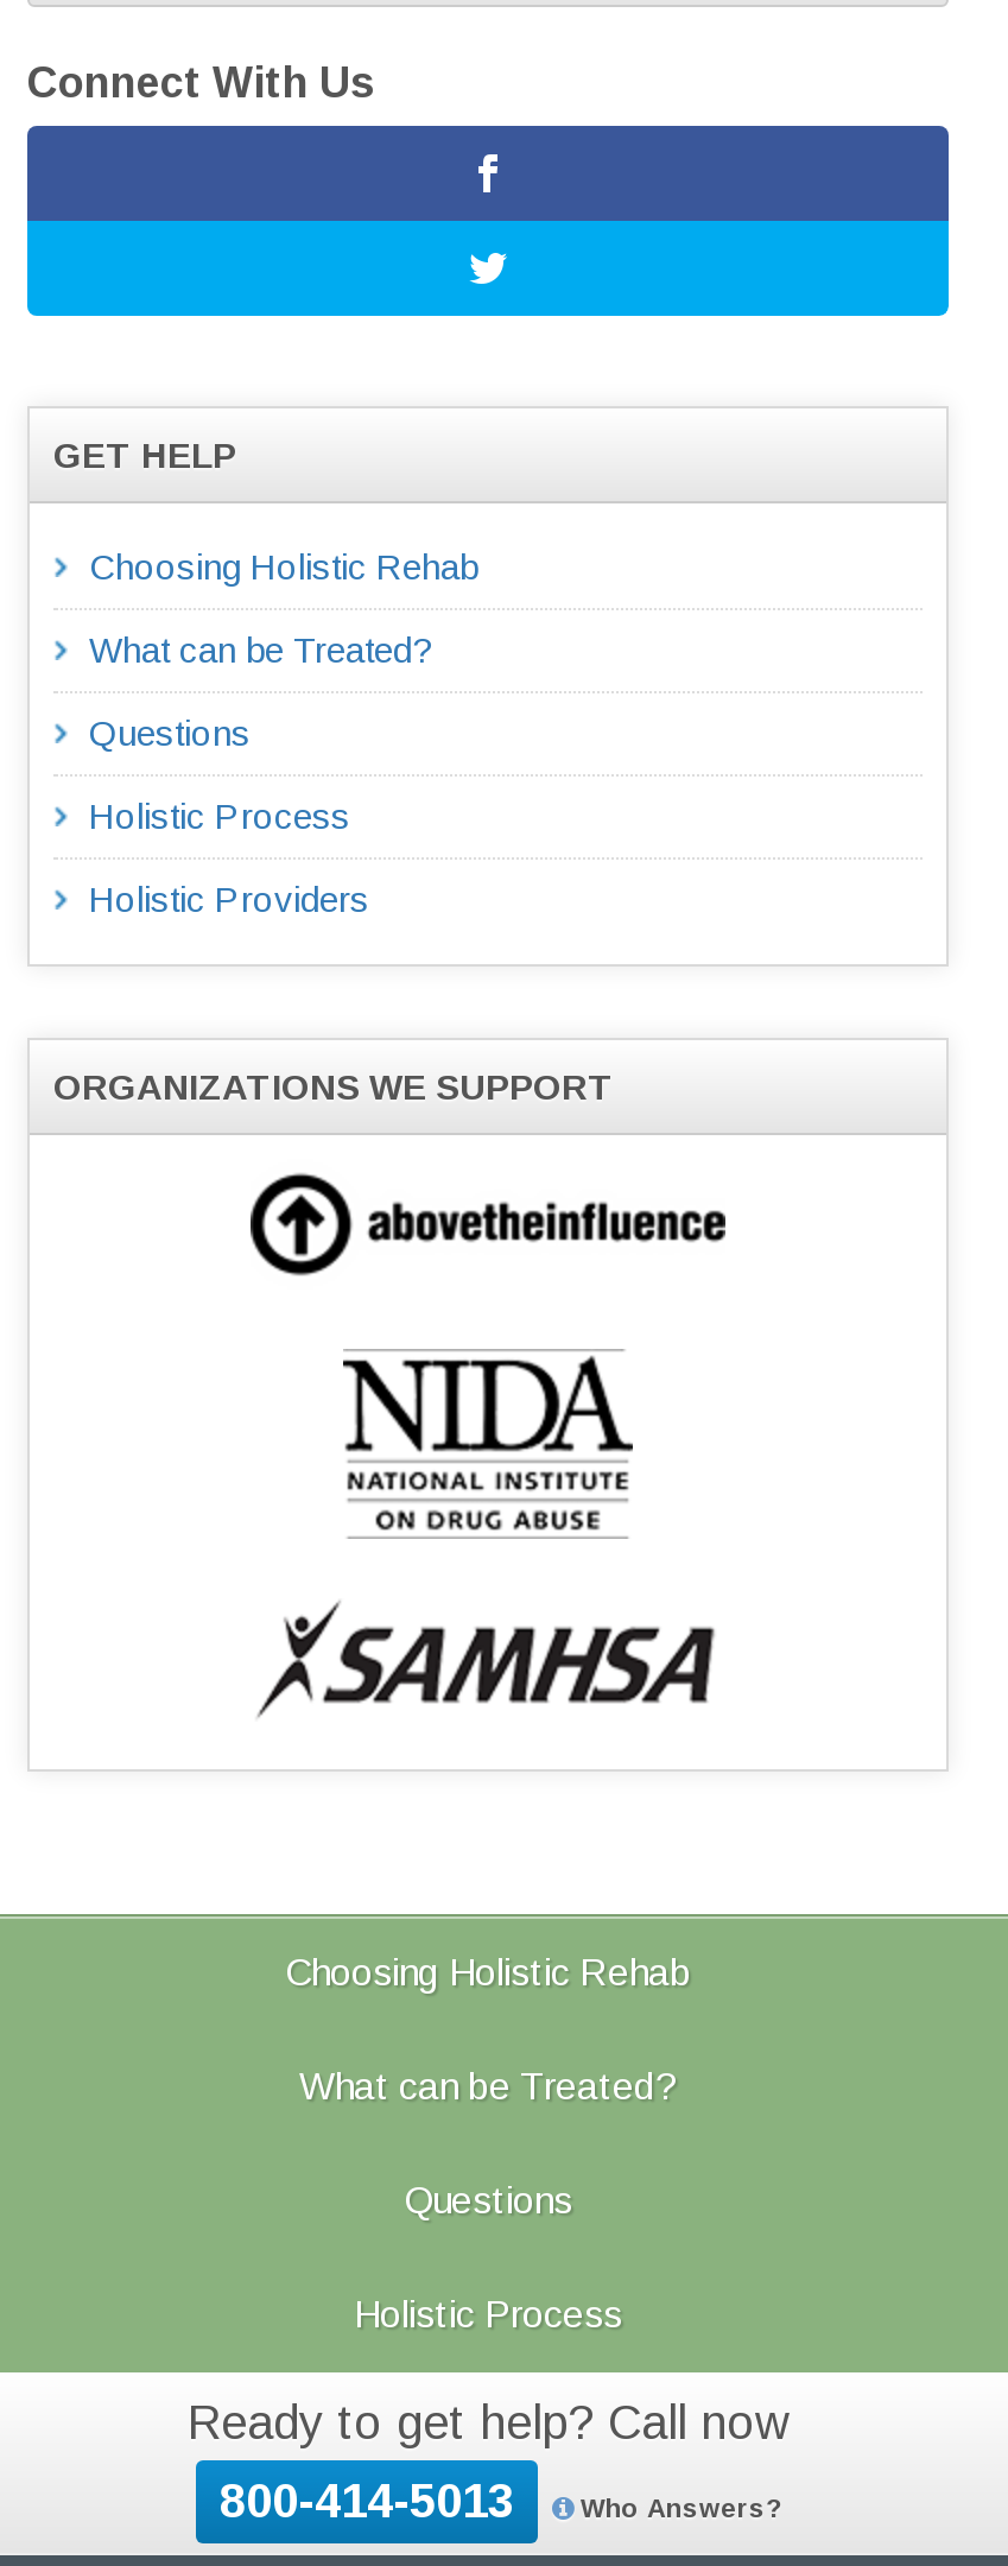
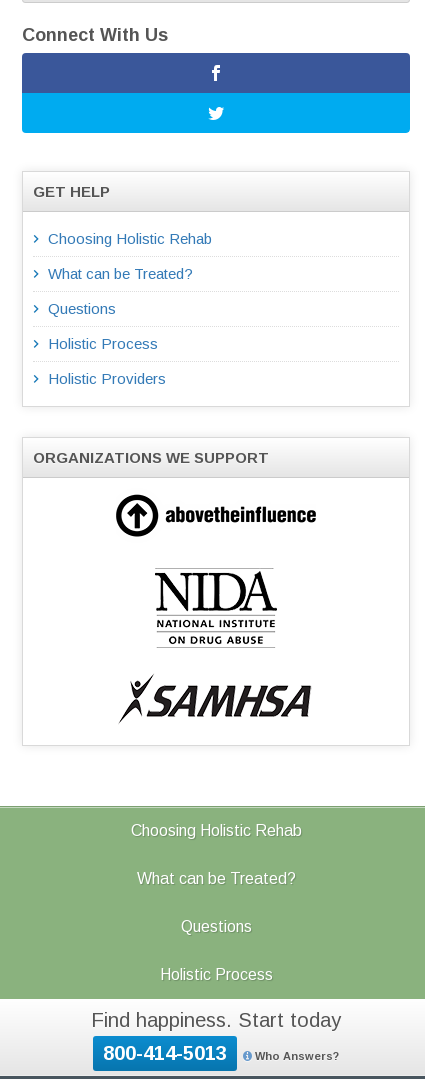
[188,2396,788,2449] Ready to get help? Call now -> [91,1009,341,1031] Find happiness. Start today

